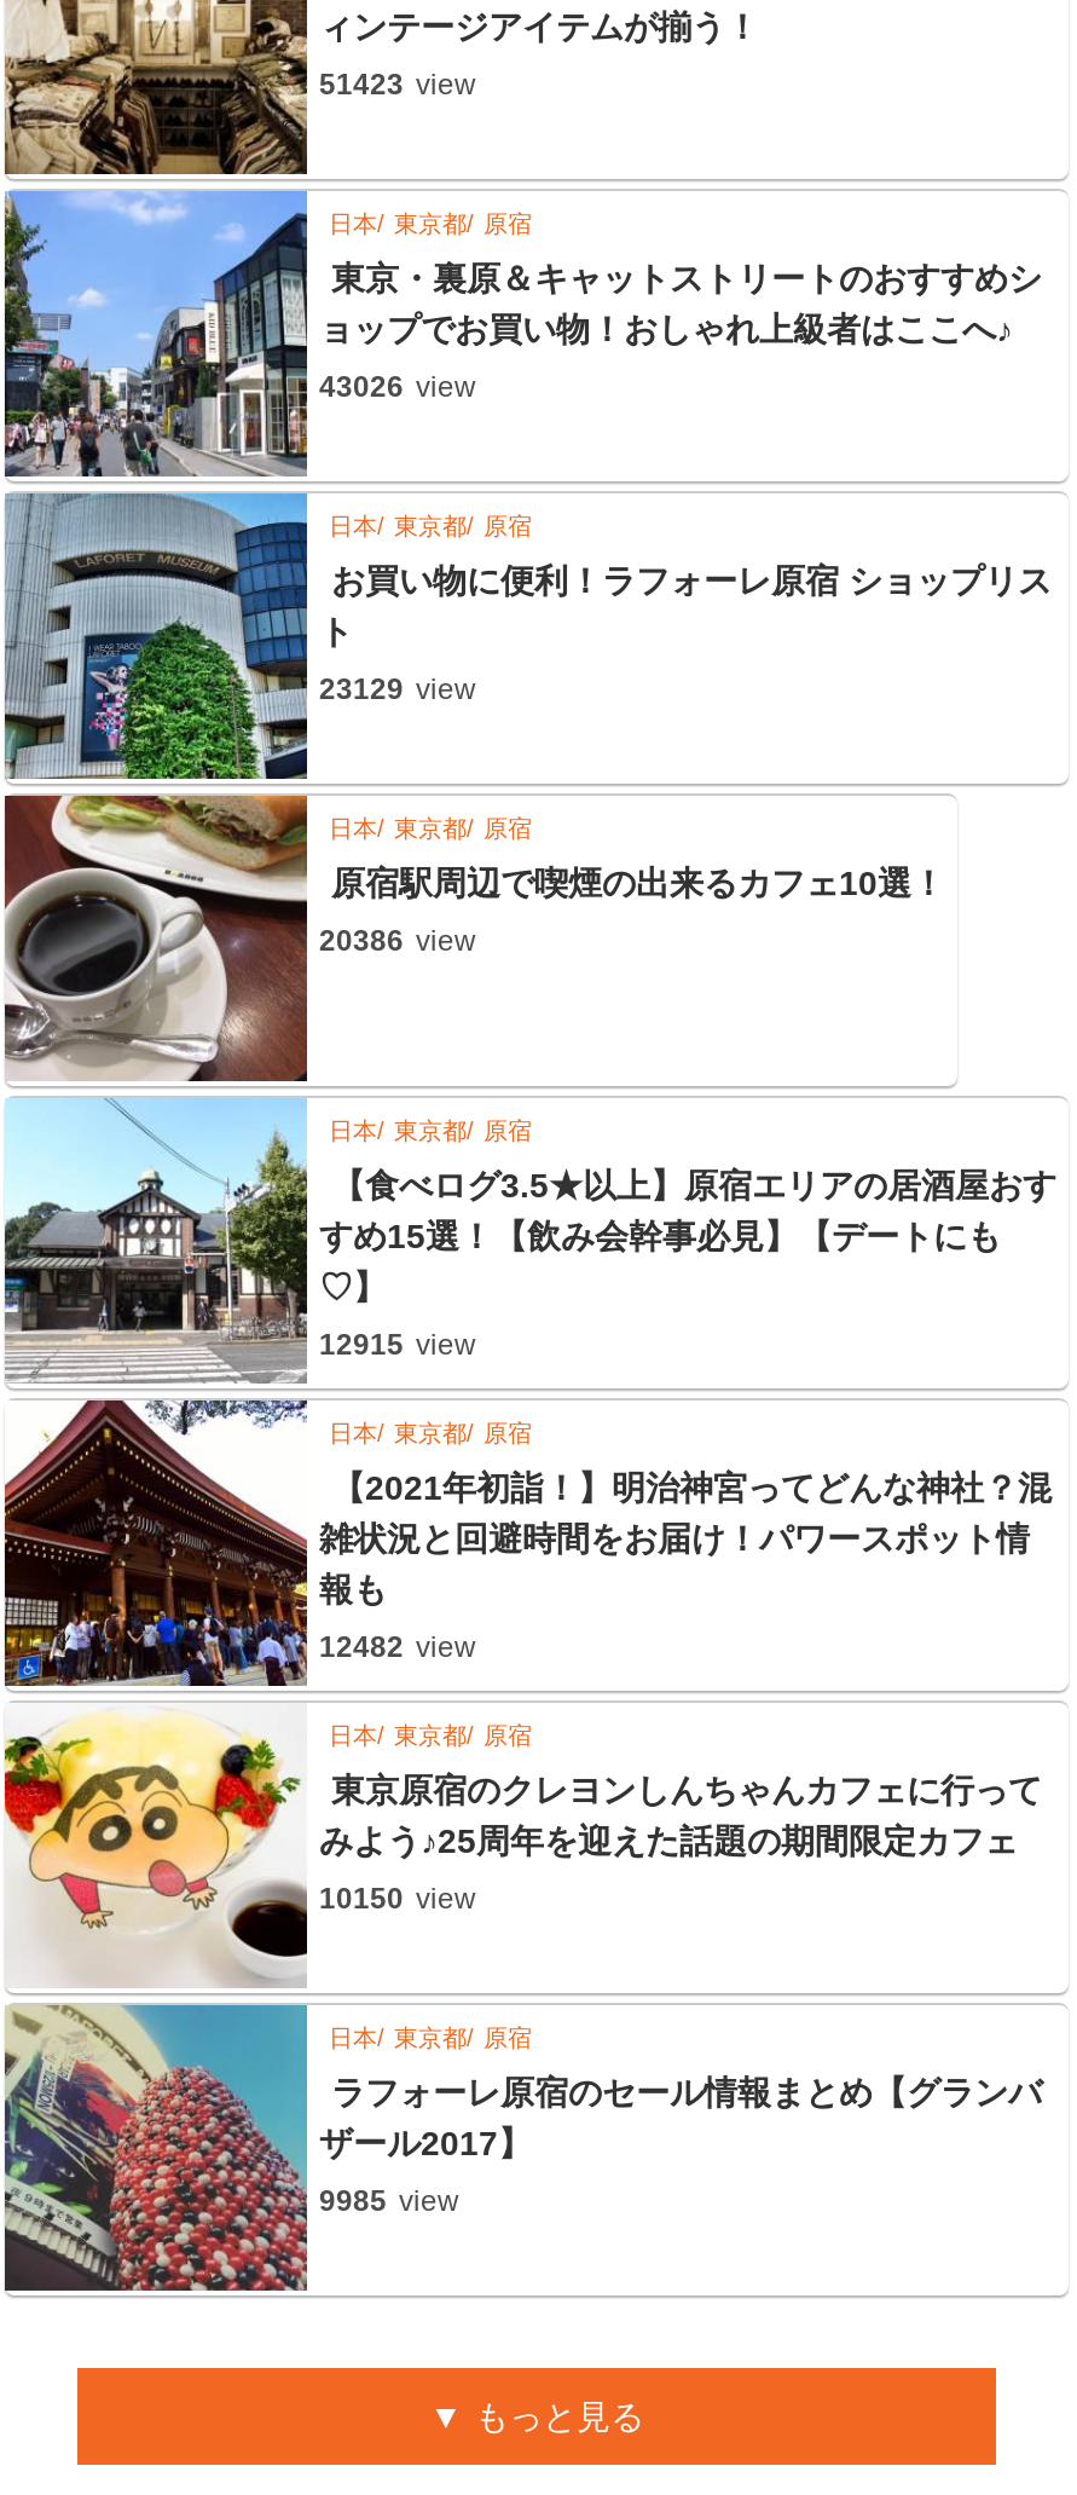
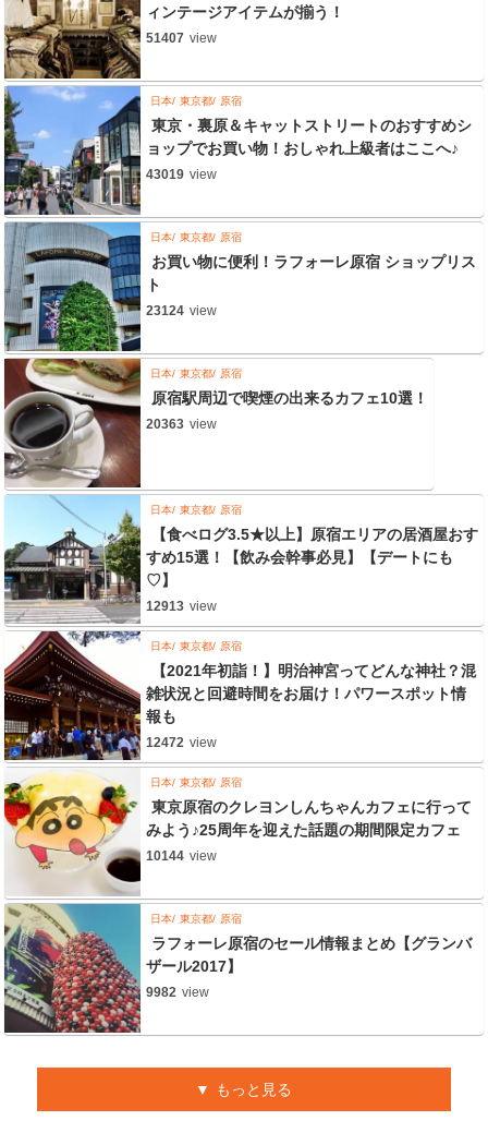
[319,68,476,102] 51423 view -> [146,31,217,46] 51407 view
[319,370,476,404] 43026 view -> [146,167,217,182] 43019 view
[319,672,476,706] 23129 view -> [146,303,217,318] 23124 view
[319,924,476,958] 20386 view -> [146,417,217,432] 20363 view
[319,1328,476,1362] 12915 view -> [146,599,217,614] 12913 view
[319,1630,476,1664] 12482 view -> [146,735,217,750] 12472 view
[319,1882,476,1916] 10150 view -> [146,848,217,864] 10144 view
[319,2184,459,2218] 9985 view -> [146,985,209,1000] 9982 view

